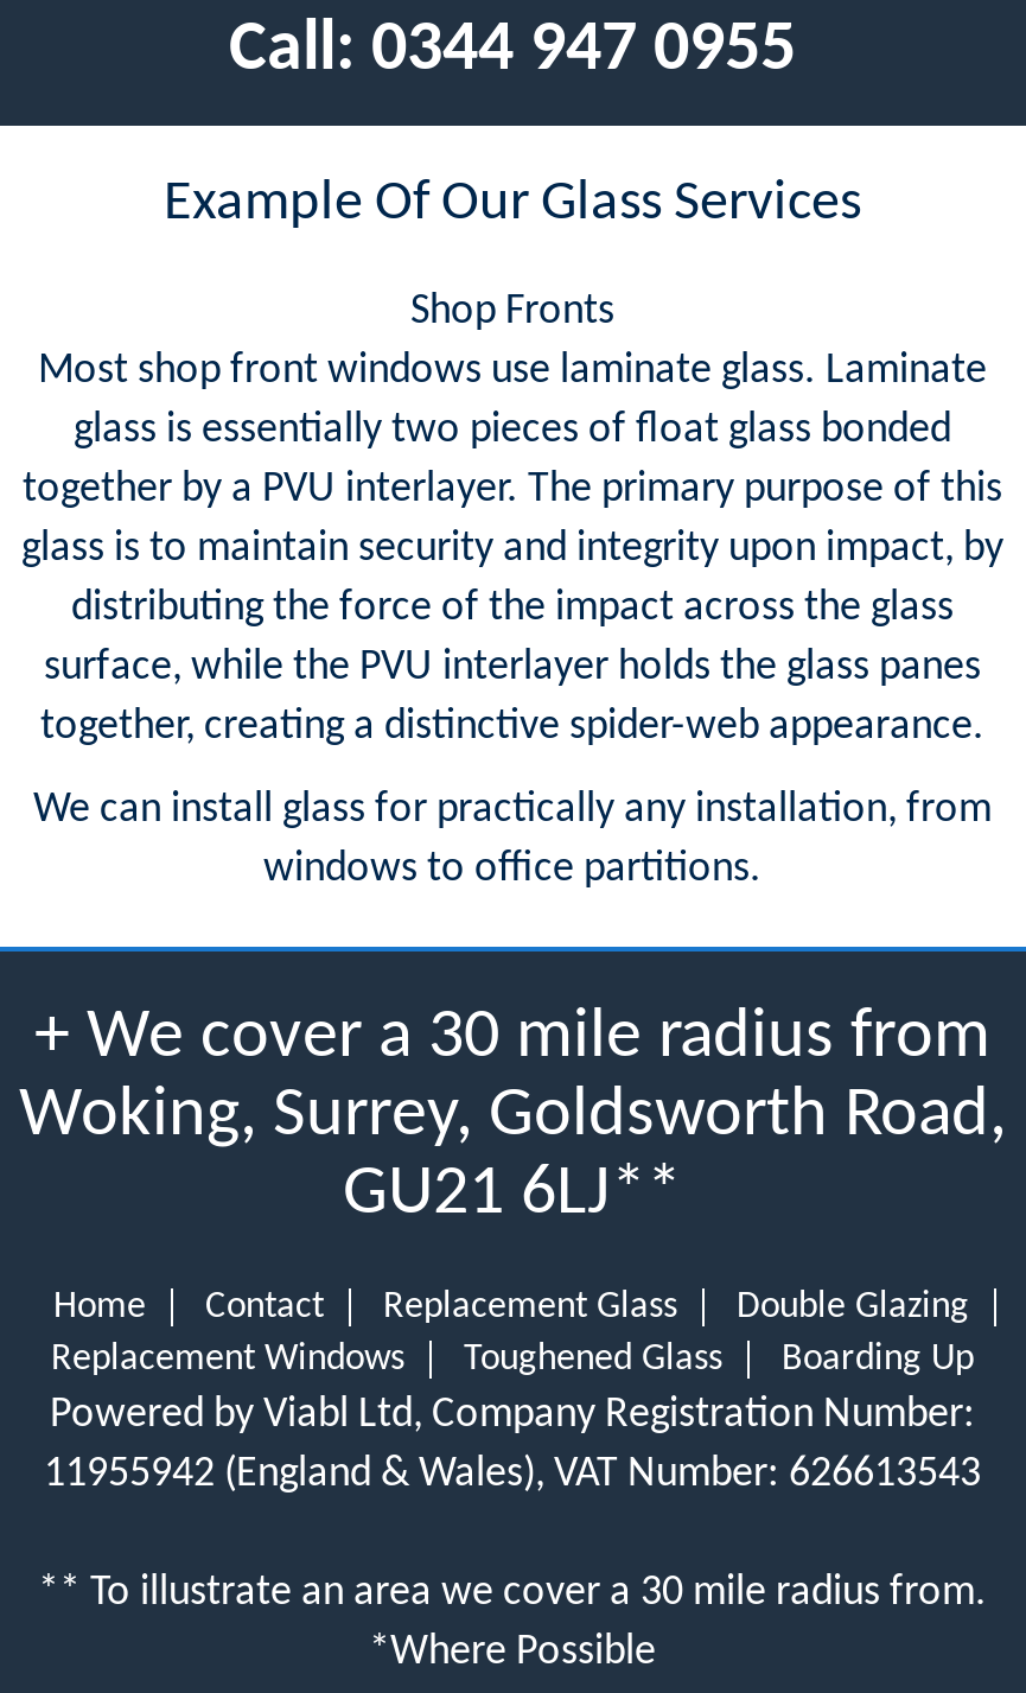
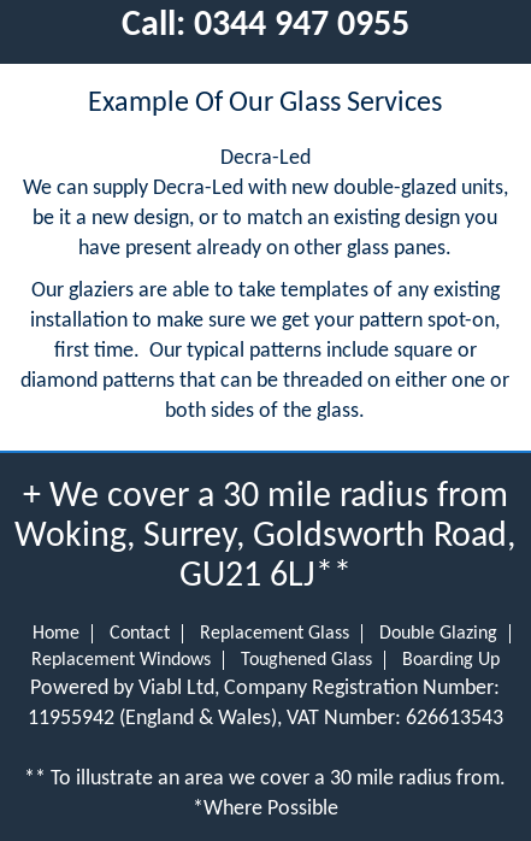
[21,288,1003,749] Shop Fronts | Most shop front windows use laminate glass. Laminate | glass is essentially two pieces of float glass bonded | together by a PVU interlayer. The primary purpose of this | glass is to maintain security and integrity upon impact, by | distributing the force of the impact across the glass | surface, while the PVU interlayer holds the glass panes | together, creating a distinctive spider-web appearance. -> [22,146,508,260] Decra-Led | We can supply Decra-Led with new double-glazed units, | be it a new design, or to match an existing design you | have present already on other glass panes.
[33,787,992,891] We can install glass for practically any installation, from | windows to office partitions. -> [20,279,509,422] Our glaziers are able to take templates of any existing | installation to make sure we get your pattern spot-on, | first time. Our typical patterns include square or | diamond patterns that can be threaded on either one or | both sides of the glass.

